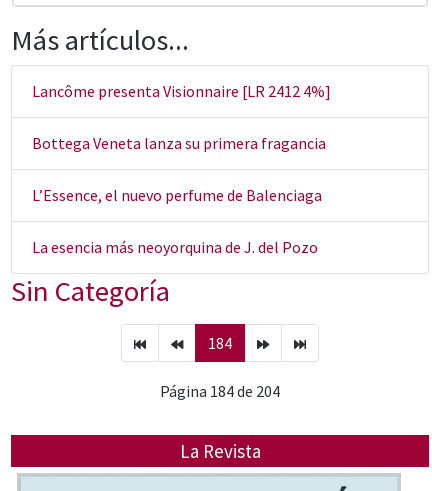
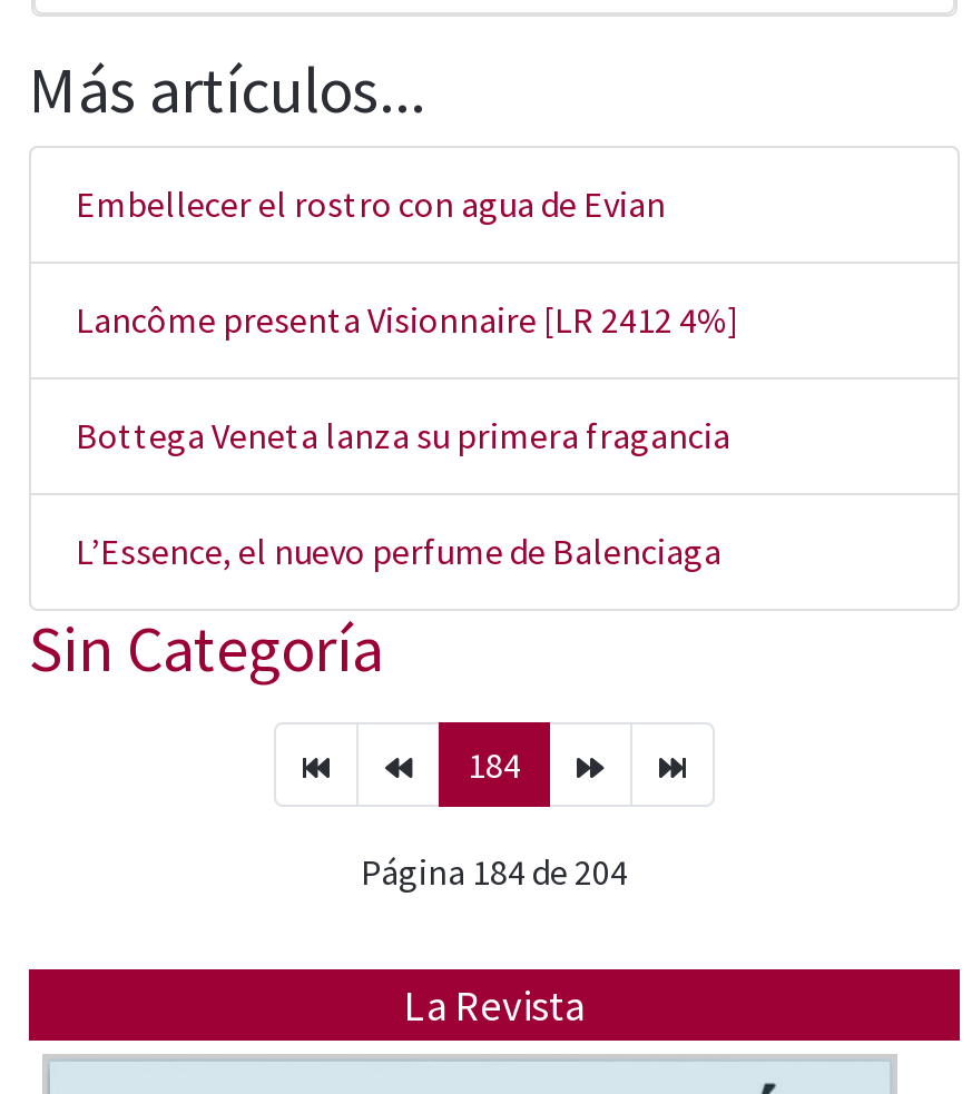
none -> [76,181,666,225] Embellecer el rostro con agua de Evian
moved [32,81,331,205] -> [76,297,742,573]: Lancôme presenta Visionnaire [LR 2412 4%] | Bottega Veneta lanza su primera fragancia | L’Essence, el nuevo perfume de Balenciaga
[32,237,318,257] La esencia más neoyorquina de J. del Pozo -> none

